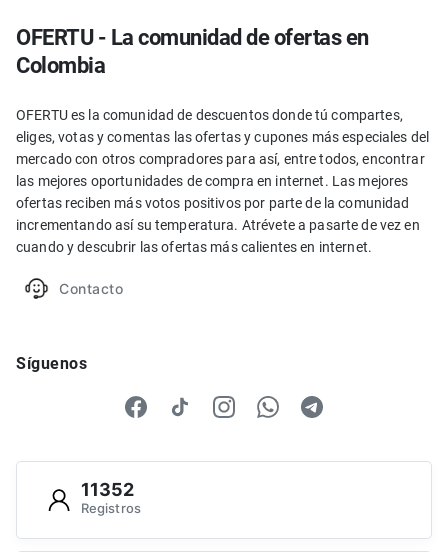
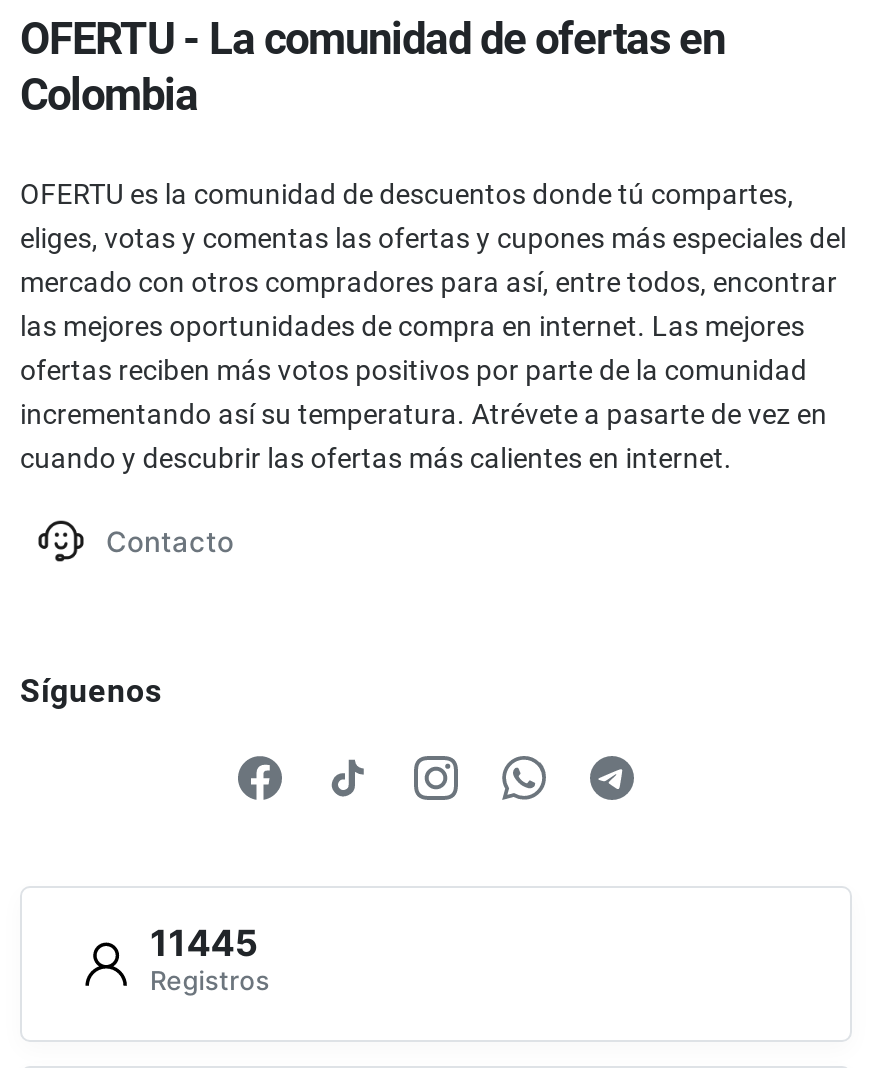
[81,479,134,500] 11352 -> [150,923,259,965] 11445

